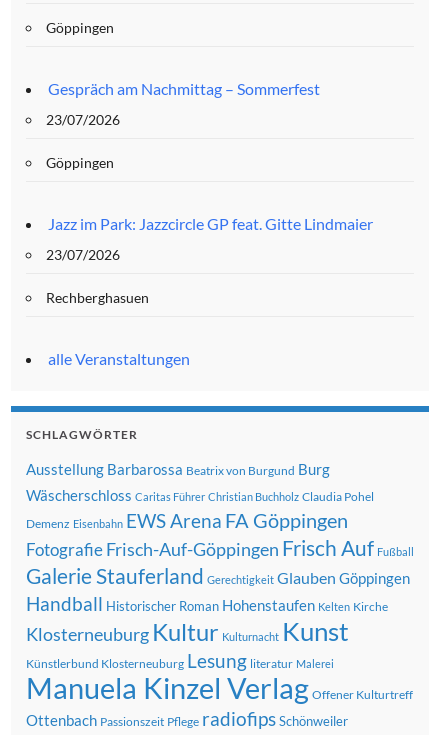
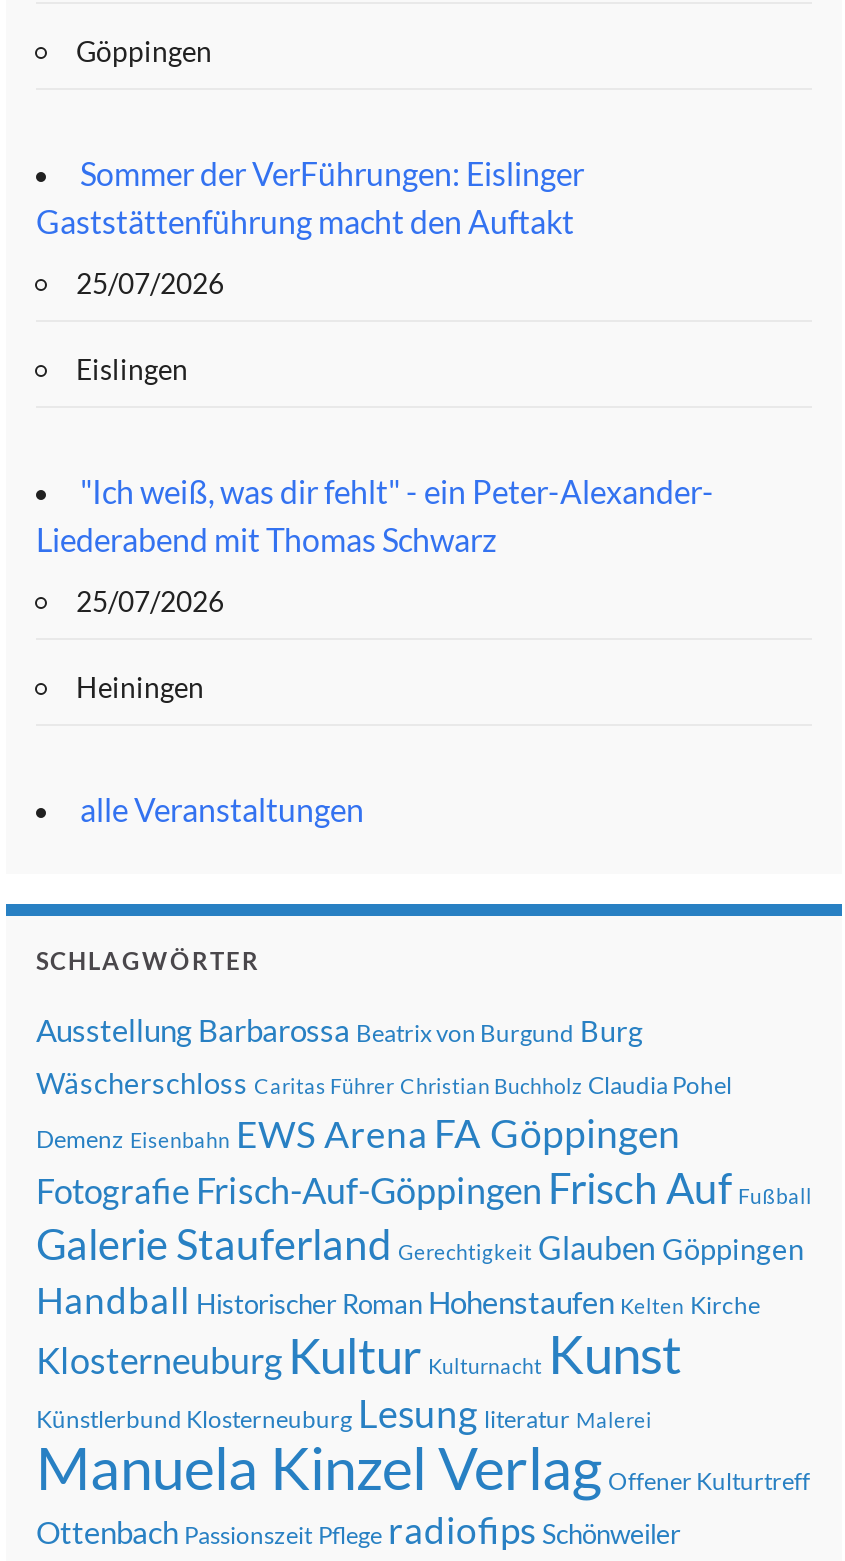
[48,79,320,98] Gespräch am Nachmittag – Sommerfest -> [36,154,584,240] Sommer der VerFührungen: Eislinger | Gaststättenführung macht den Auftakt
[46,111,120,128] 23/07/2026 -> [76,266,224,300] 25/07/2026
[46,154,114,171] Göppingen -> [76,352,188,386] Eislingen
[48,214,373,233] Jazz im Park: Jazzcircle GP feat. Gitte Lindmaier -> [36,472,714,558] "Ich weiß, was dir fehlt" - ein Peter-Alexander- | Liederabend mit Thomas Schwarz
[46,246,120,263] 23/07/2026 -> [76,584,224,618] 25/07/2026
[46,289,149,306] Rechberghasuen -> [76,670,204,704] Heiningen

